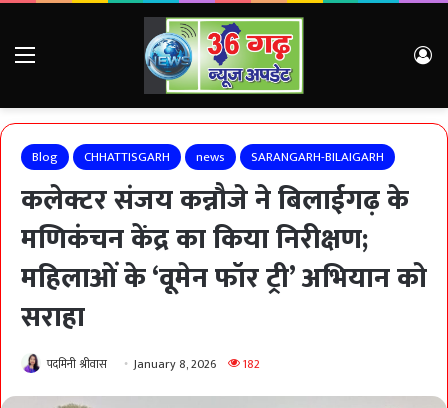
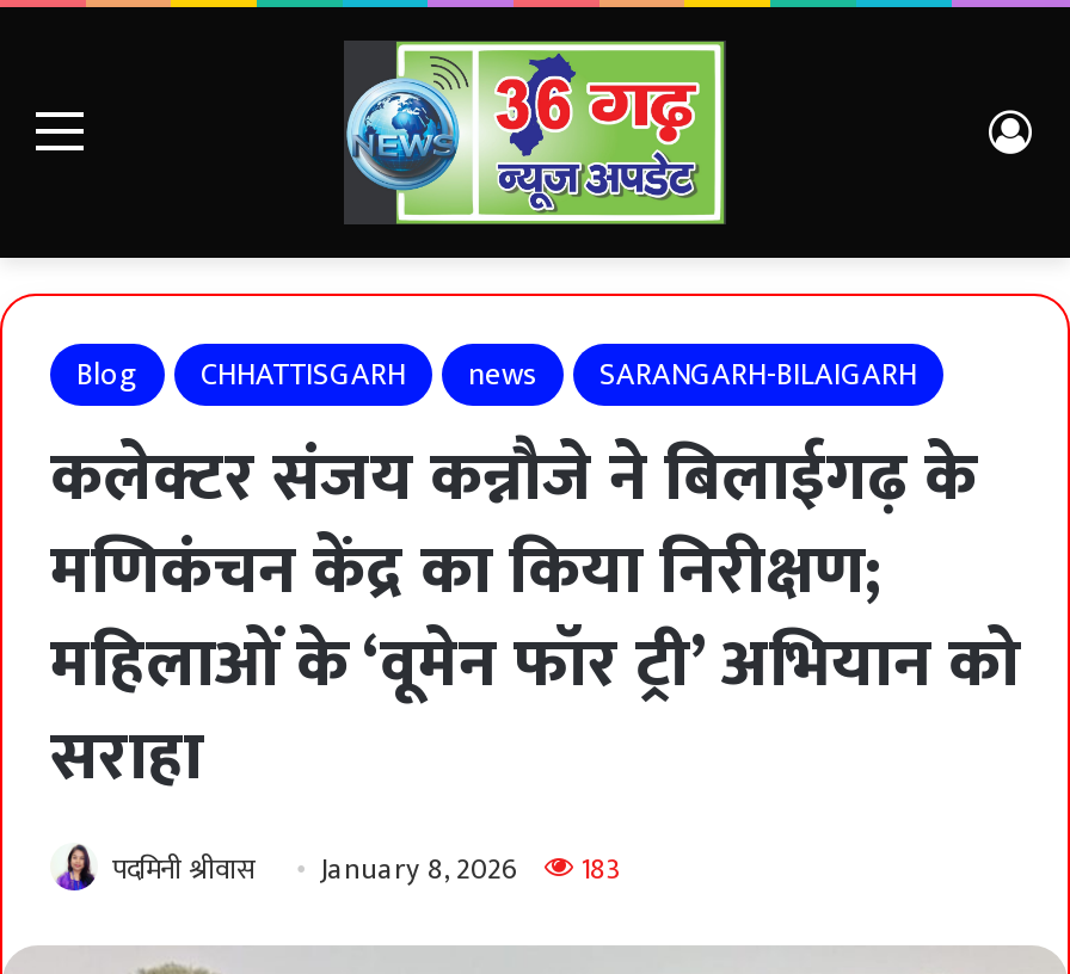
[47,354,260,374] पदमिनी श्रीवास January 8, 2026 182 -> [112,845,621,893] पदमिनी श्रीवास January 8, 2026 183

